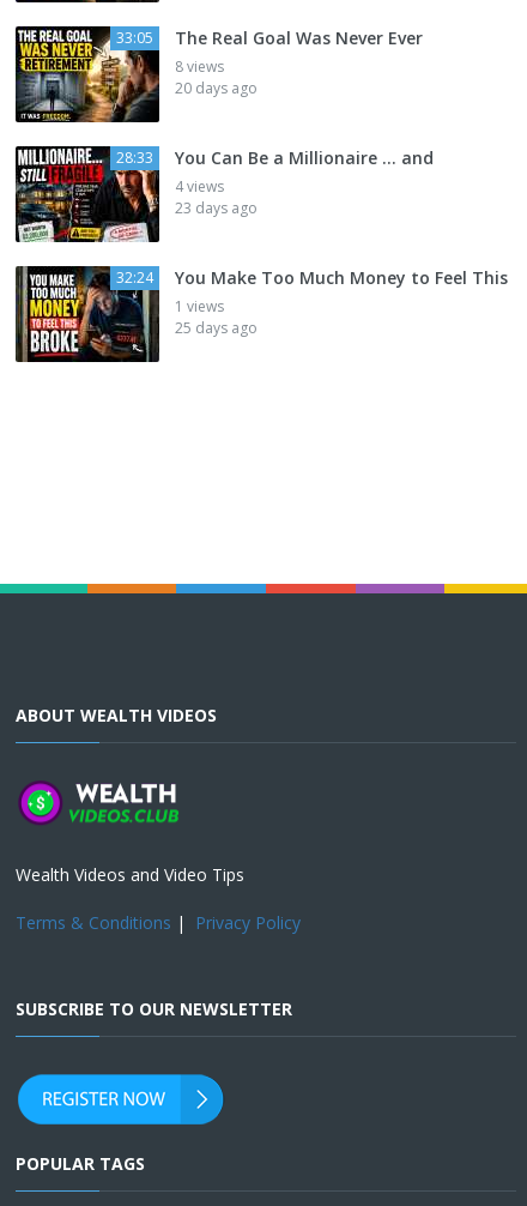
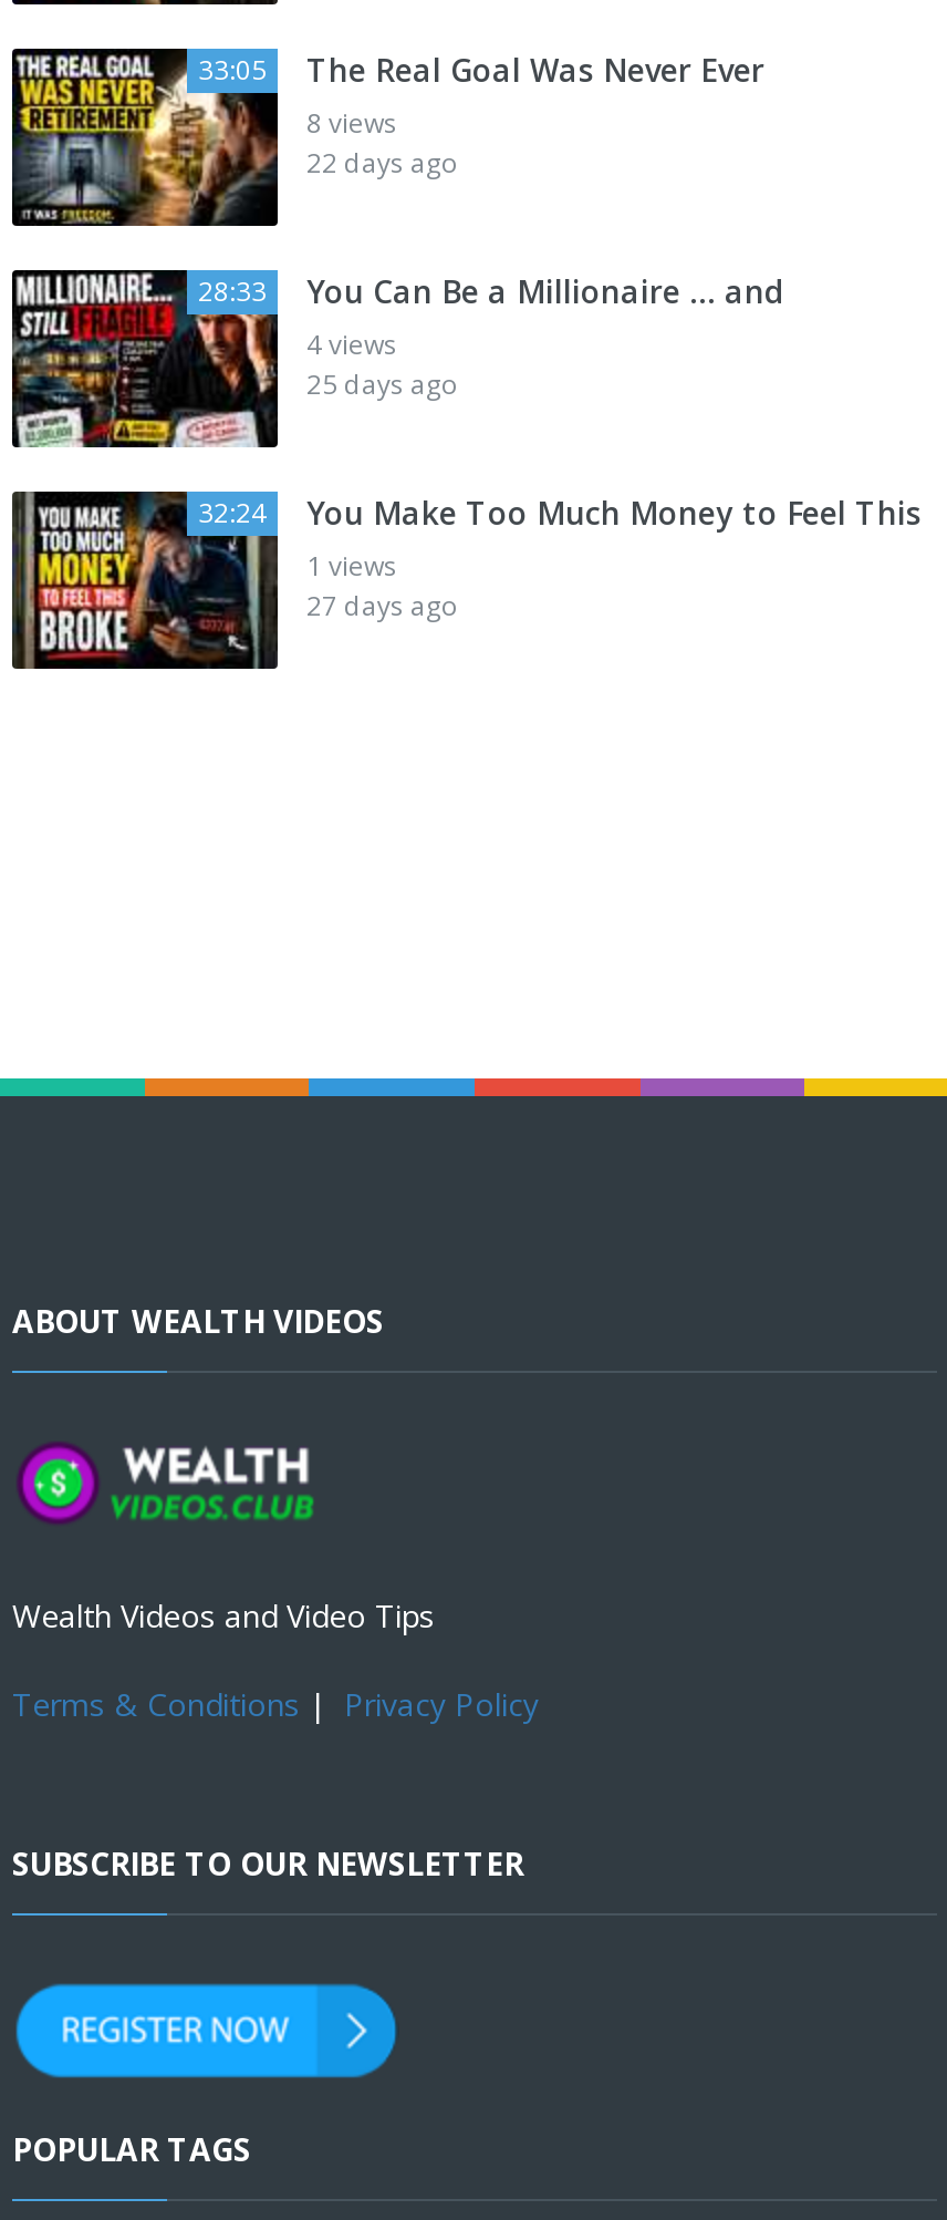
[175,78,258,98] 20 days ago -> [306,144,459,182] 22 days ago
[175,198,258,218] 23 days ago -> [306,366,459,403] 25 days ago
[175,318,258,338] 25 days ago -> [306,587,459,625] 27 days ago

